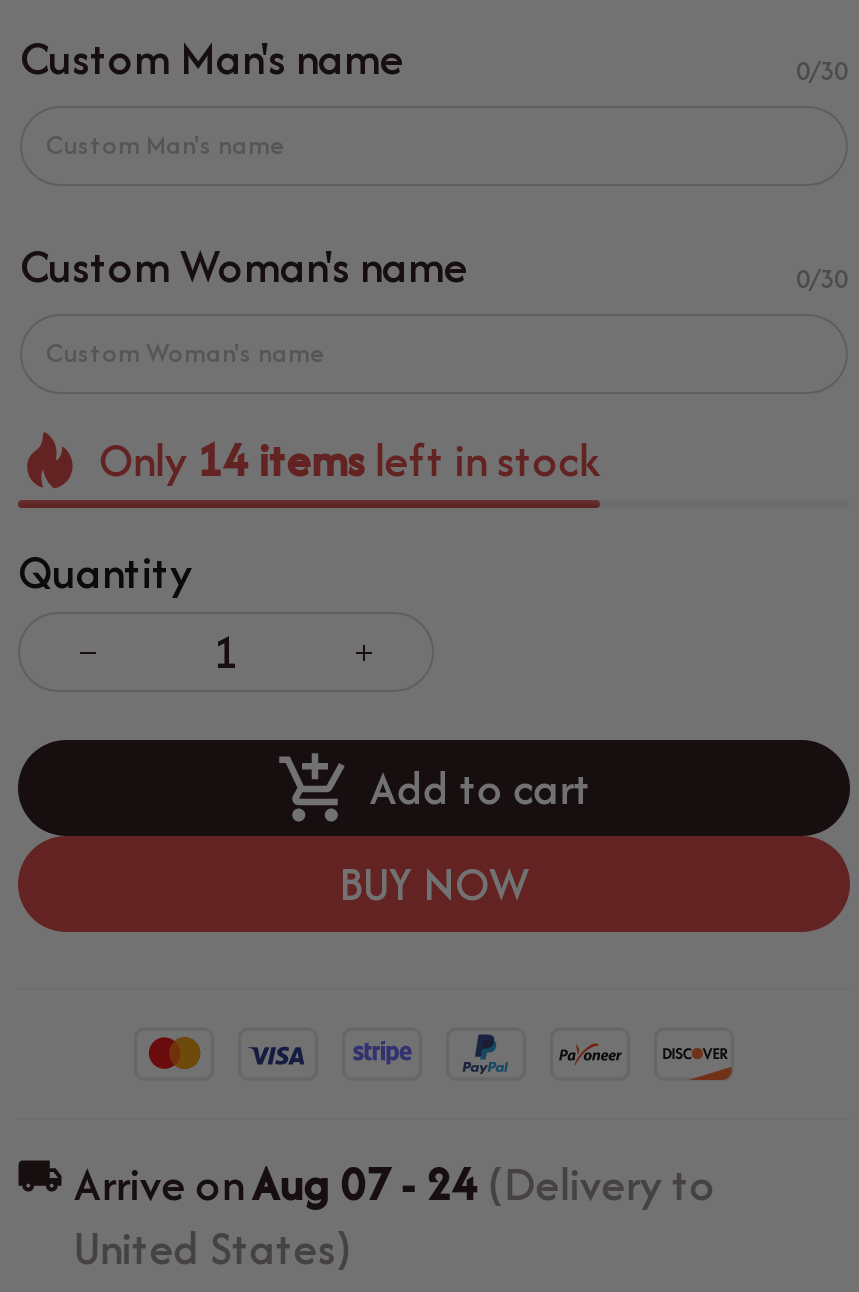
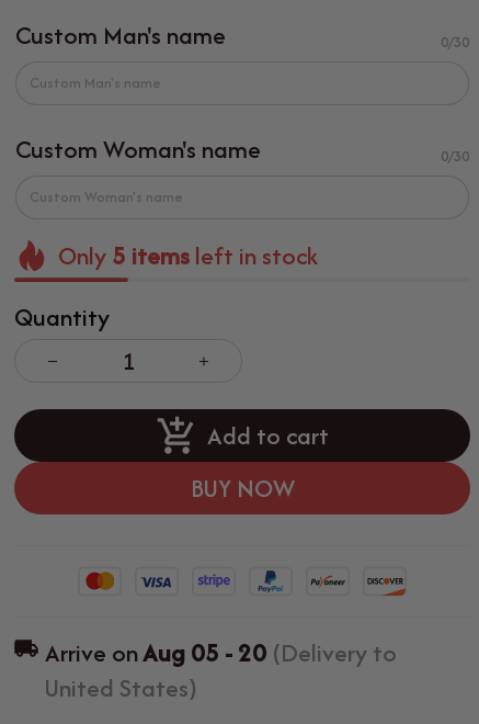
[99,428,599,492] Only 14 items left in stock -> [59,238,318,273] Only 5 items left in stock
[74,1153,716,1217] Arrive on Aug 07 - 24 (Delivery to -> [45,636,397,671] Arrive on Aug 05 - 20 (Delivery to

